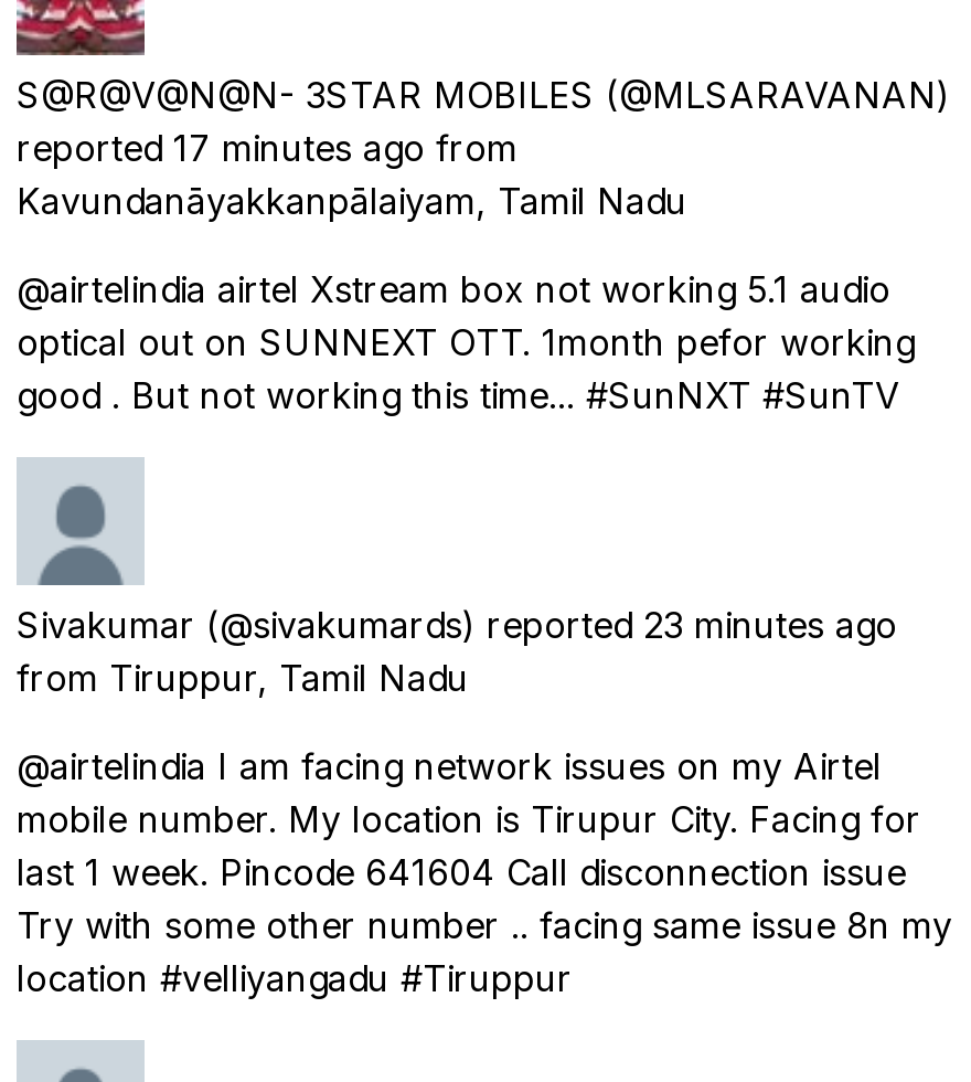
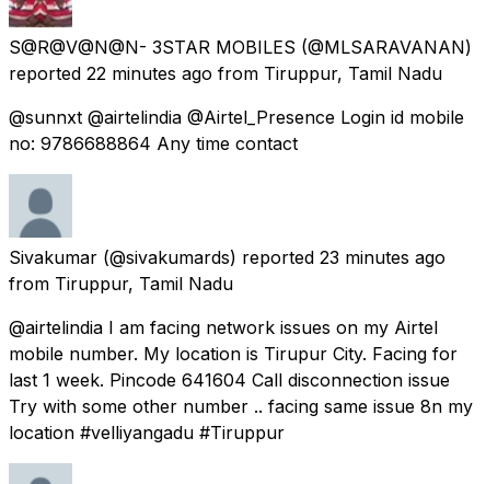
[17,126,687,223] reported 17 minutes ago from | Kavundanāyakkanpālaiyam, Tamil Nadu -> [9,62,442,84] reported 22 minutes ago from Tiruppur, Tamil Nadu
[17,267,915,417] @airtelindia airtel Xstream box not working 5.1 audio | optical out on SUNNEXT OTT. 1month pefor working | good . But not working this time... #SunNXT #SunTV -> [9,106,464,154] @sunnxt @airtelindia @Airtel_Presence Login id mobile | no: 9786688864 Any time contact

